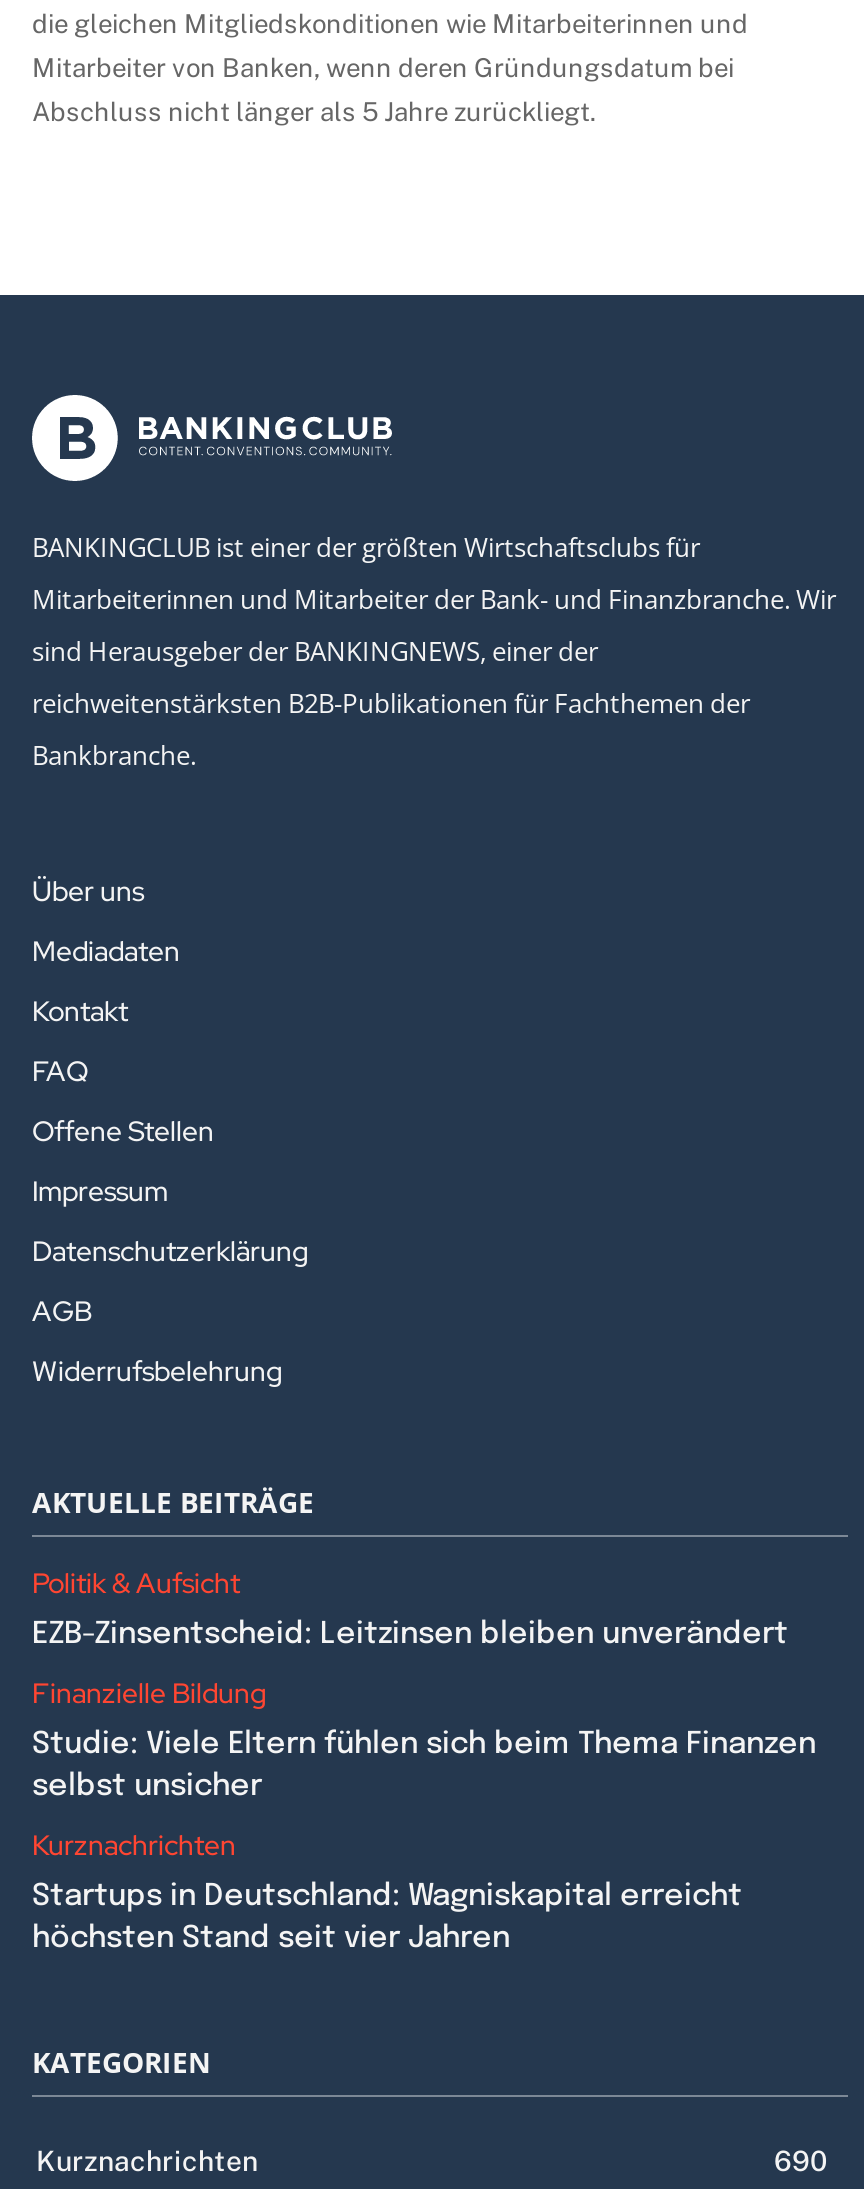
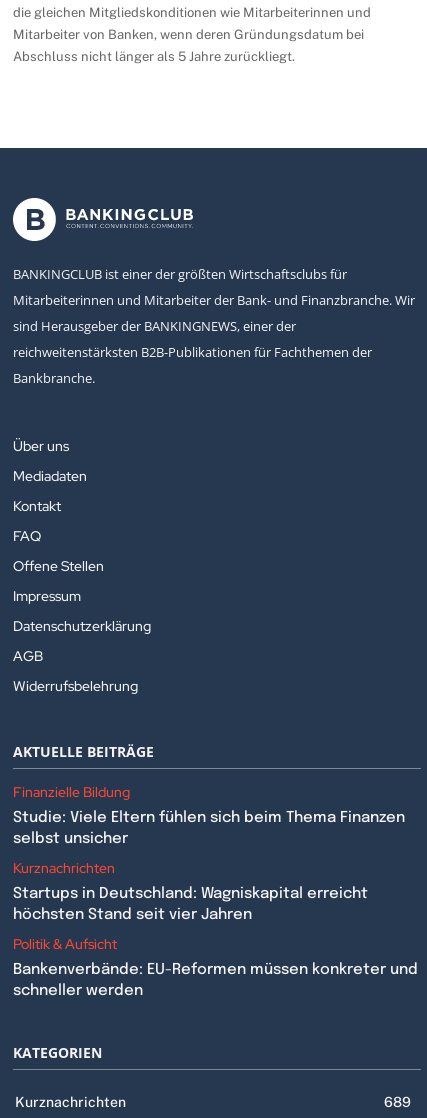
moved [32,1565,240,1601] -> [13,935,117,953]: Politik & Aufsicht
[32,1619,788,1651] EZB-Zinsentscheid: Leitzinsen bleiben unverändert -> none
moved [32,1675,816,1955] -> [13,783,405,923]: Finanzielle Bildung | Studie: Viele Eltern fühlen sich beim Thema Finanzen | selbst unsicher | Kurznachrichten | Startups in Deutschland: Wagniskapital erreicht | höchsten Stand seit vier Jahren
none -> [13,962,418,999] Bankenverbände: EU-Reformen müssen konkreter und | schneller werden
[774,2145,828,2177] 690 -> [384,1094,411,1110] 689

